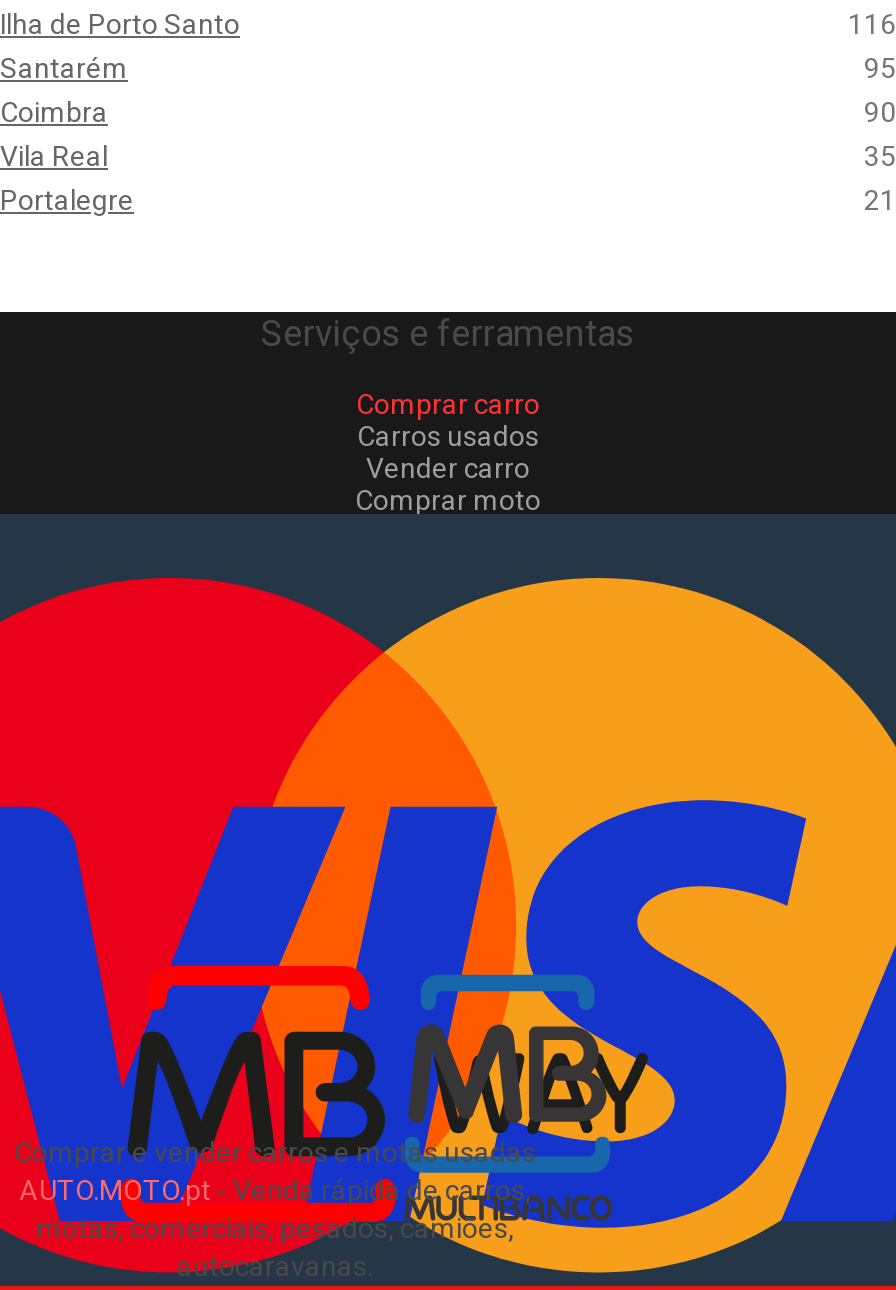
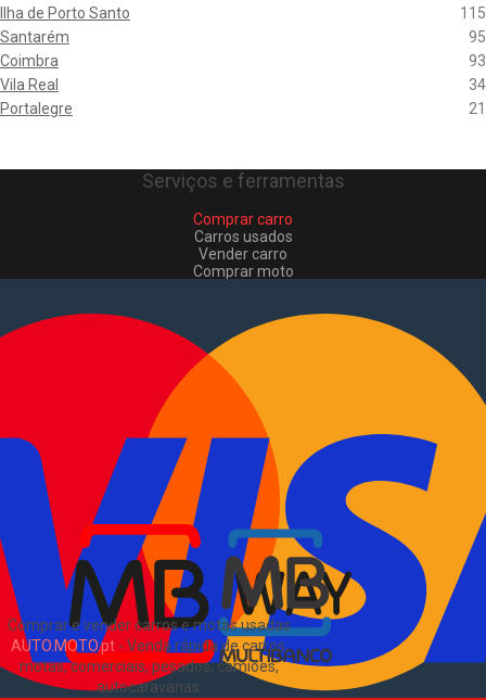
[848,8,896,40] 116 -> [460,4,486,22] 115
[864,96,896,128] 90 -> [469,52,486,69] 93
[864,140,896,172] 35 -> [469,76,486,93] 34

